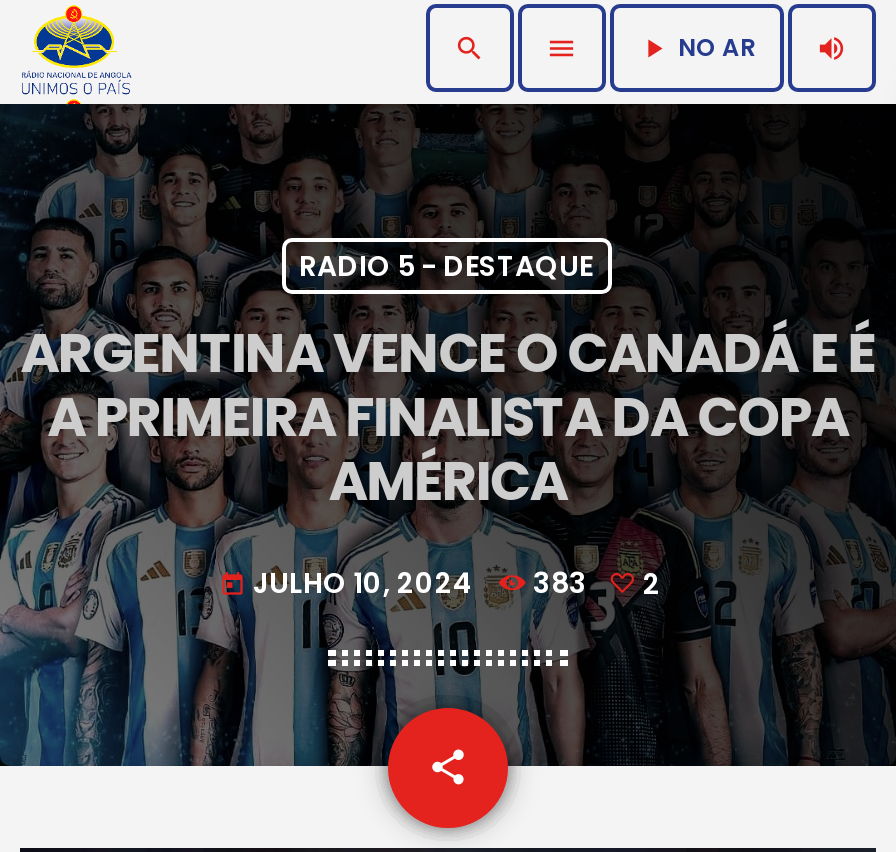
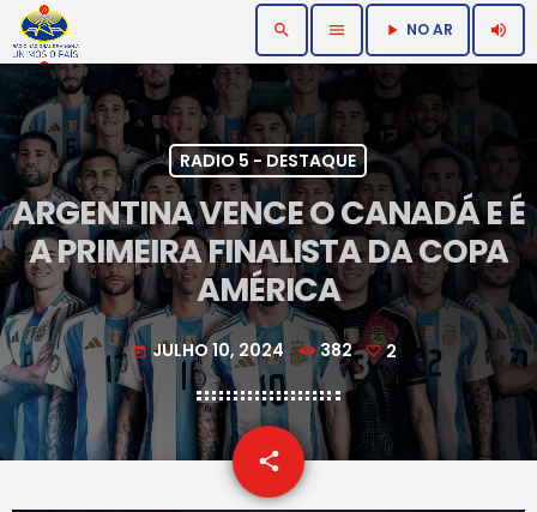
[533,564,593,604] 383 -> [319,339,355,363] 382

